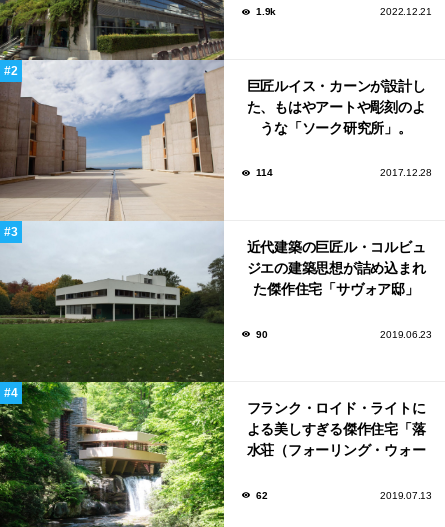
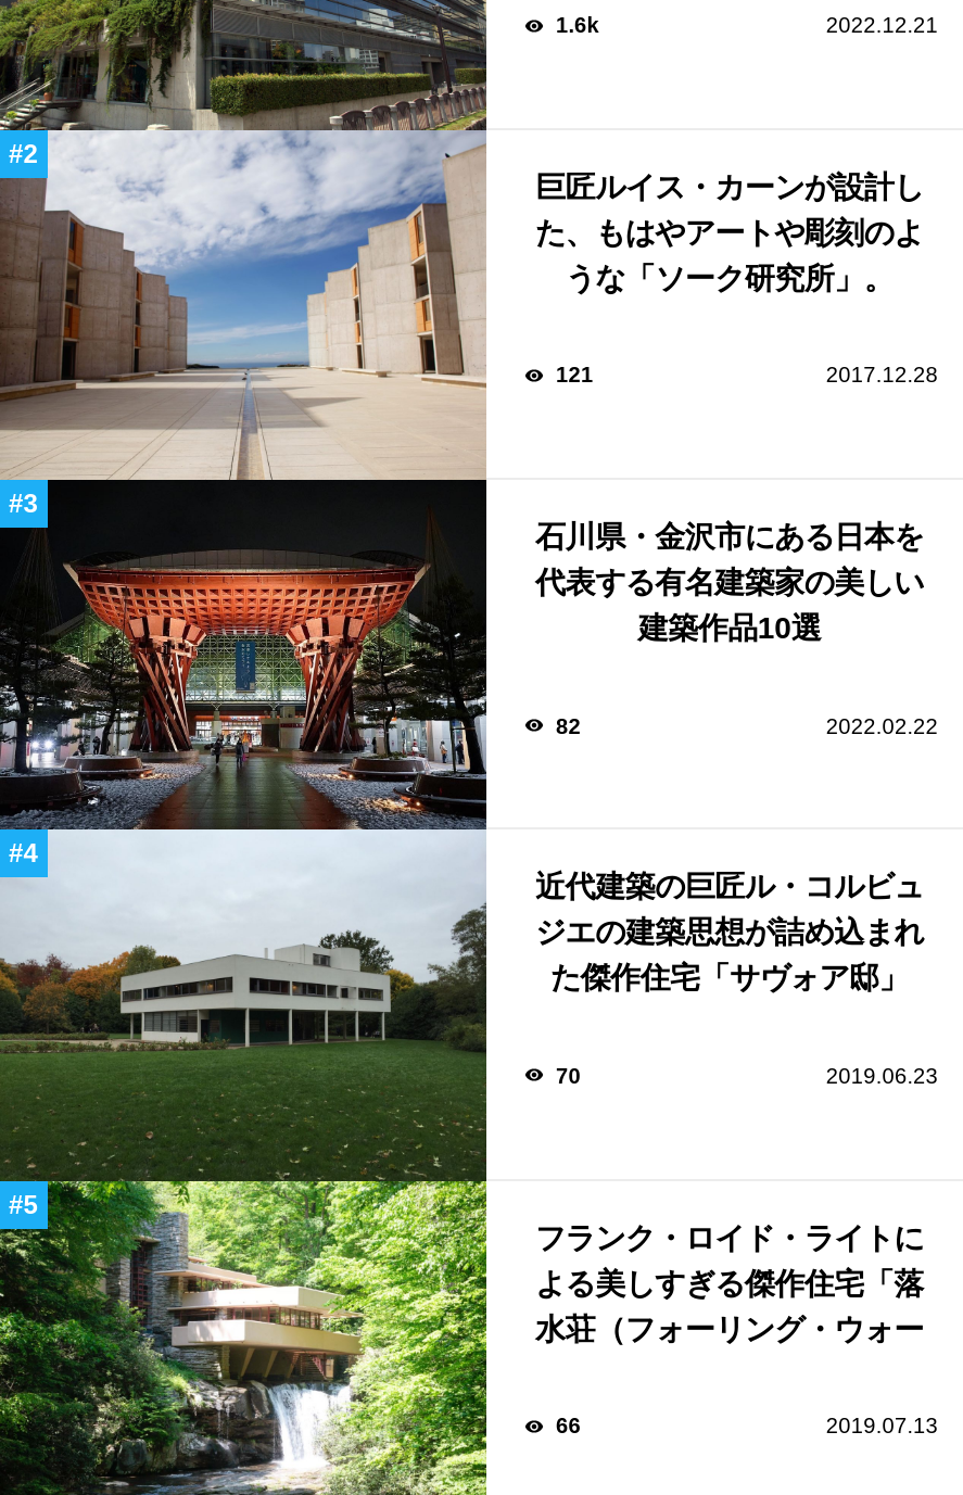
[256,6,276,17] 1.9k -> [556,13,599,37] 1.6k
[256,167,272,178] 114 -> [556,363,593,387] 121
none -> [7,478,938,832] [image] | 石川県・金沢市にある日本を | 代表する有名建築家の美しい | 建築作品10選 | 82 | 2022.02.22
[256,329,267,340] 90 -> [556,1064,581,1087] 70
[256,490,267,501] 62 -> [556,1414,581,1438] 66

